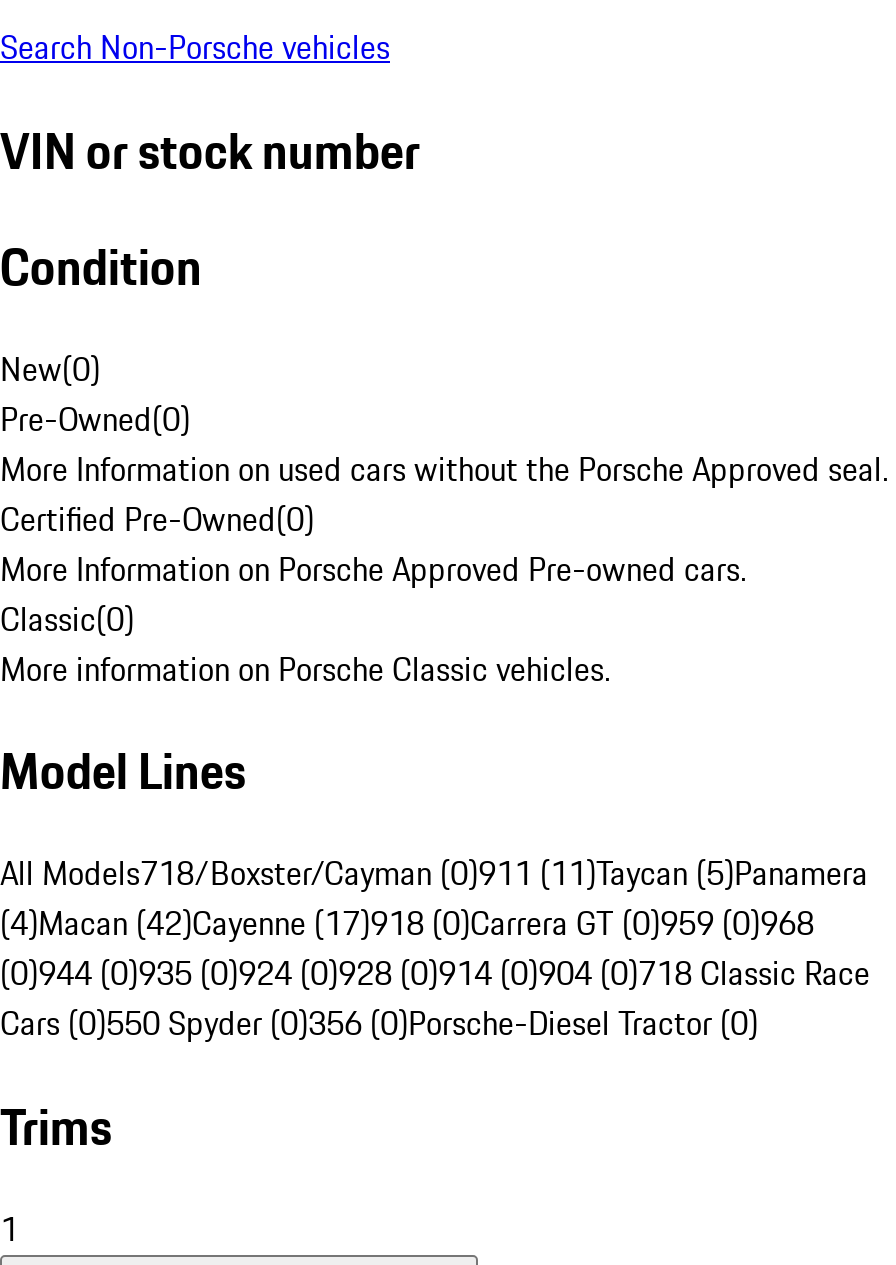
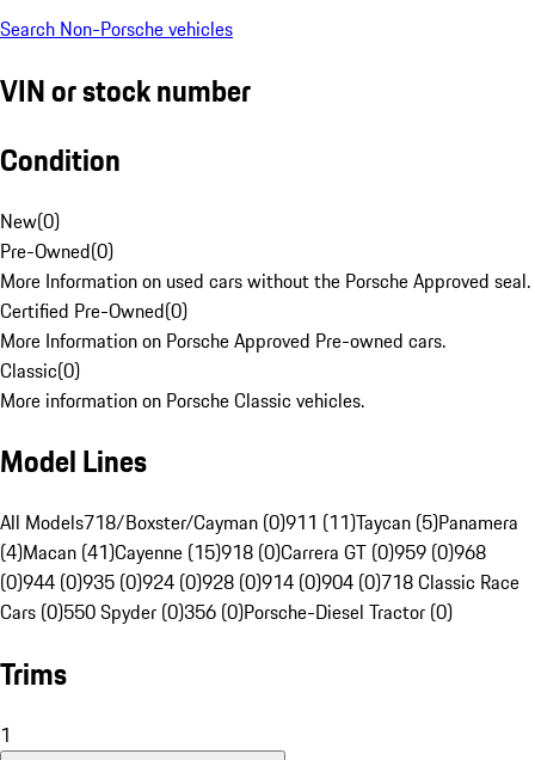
[0,900,814,948] (4)Macan (42)Cayenne (17)918 (0)Carrera GT (0)959 (0)968 -> [0,538,486,567] (4)Macan (41)Cayenne (15)918 (0)Carrera GT (0)959 (0)968

